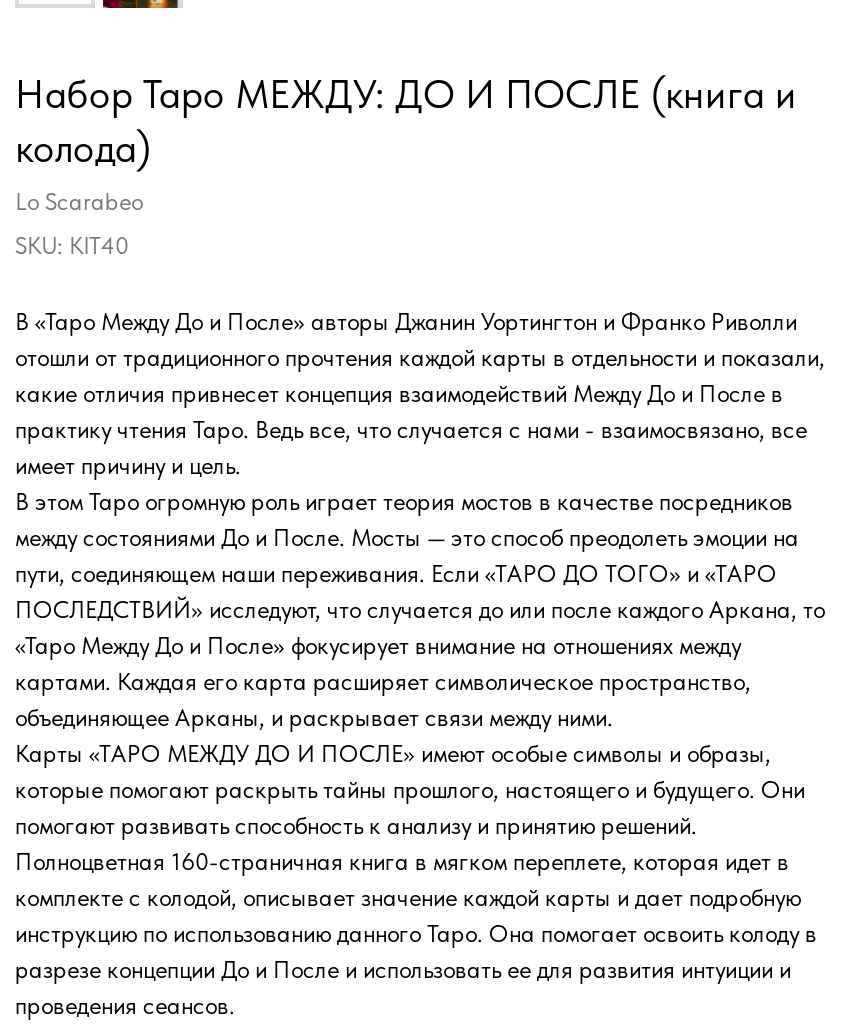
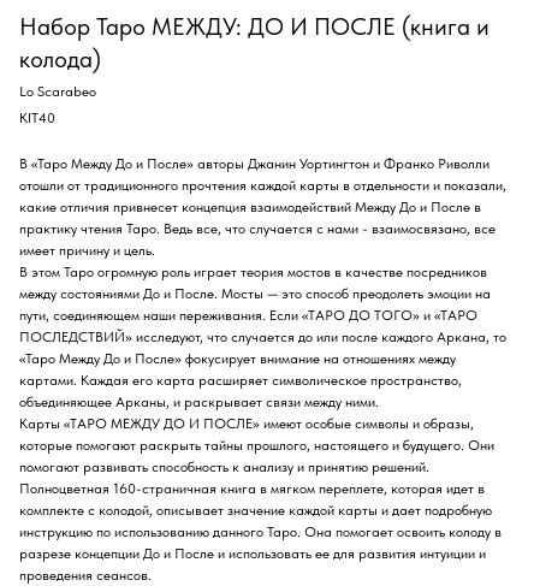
[15,232,129,260] SKU: KIT40 -> [19,109,55,126] KIT40

